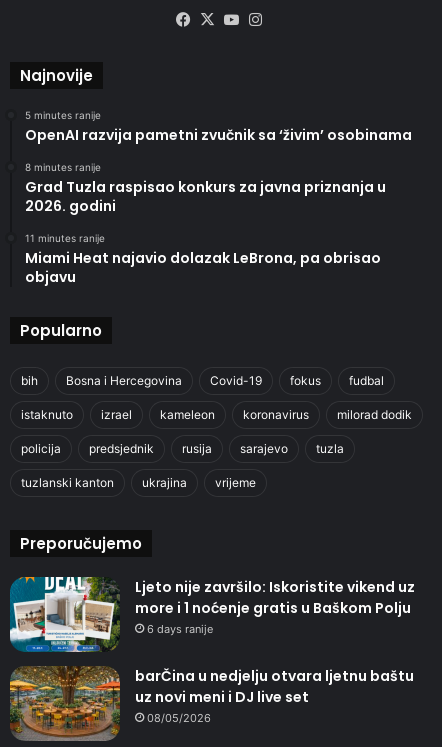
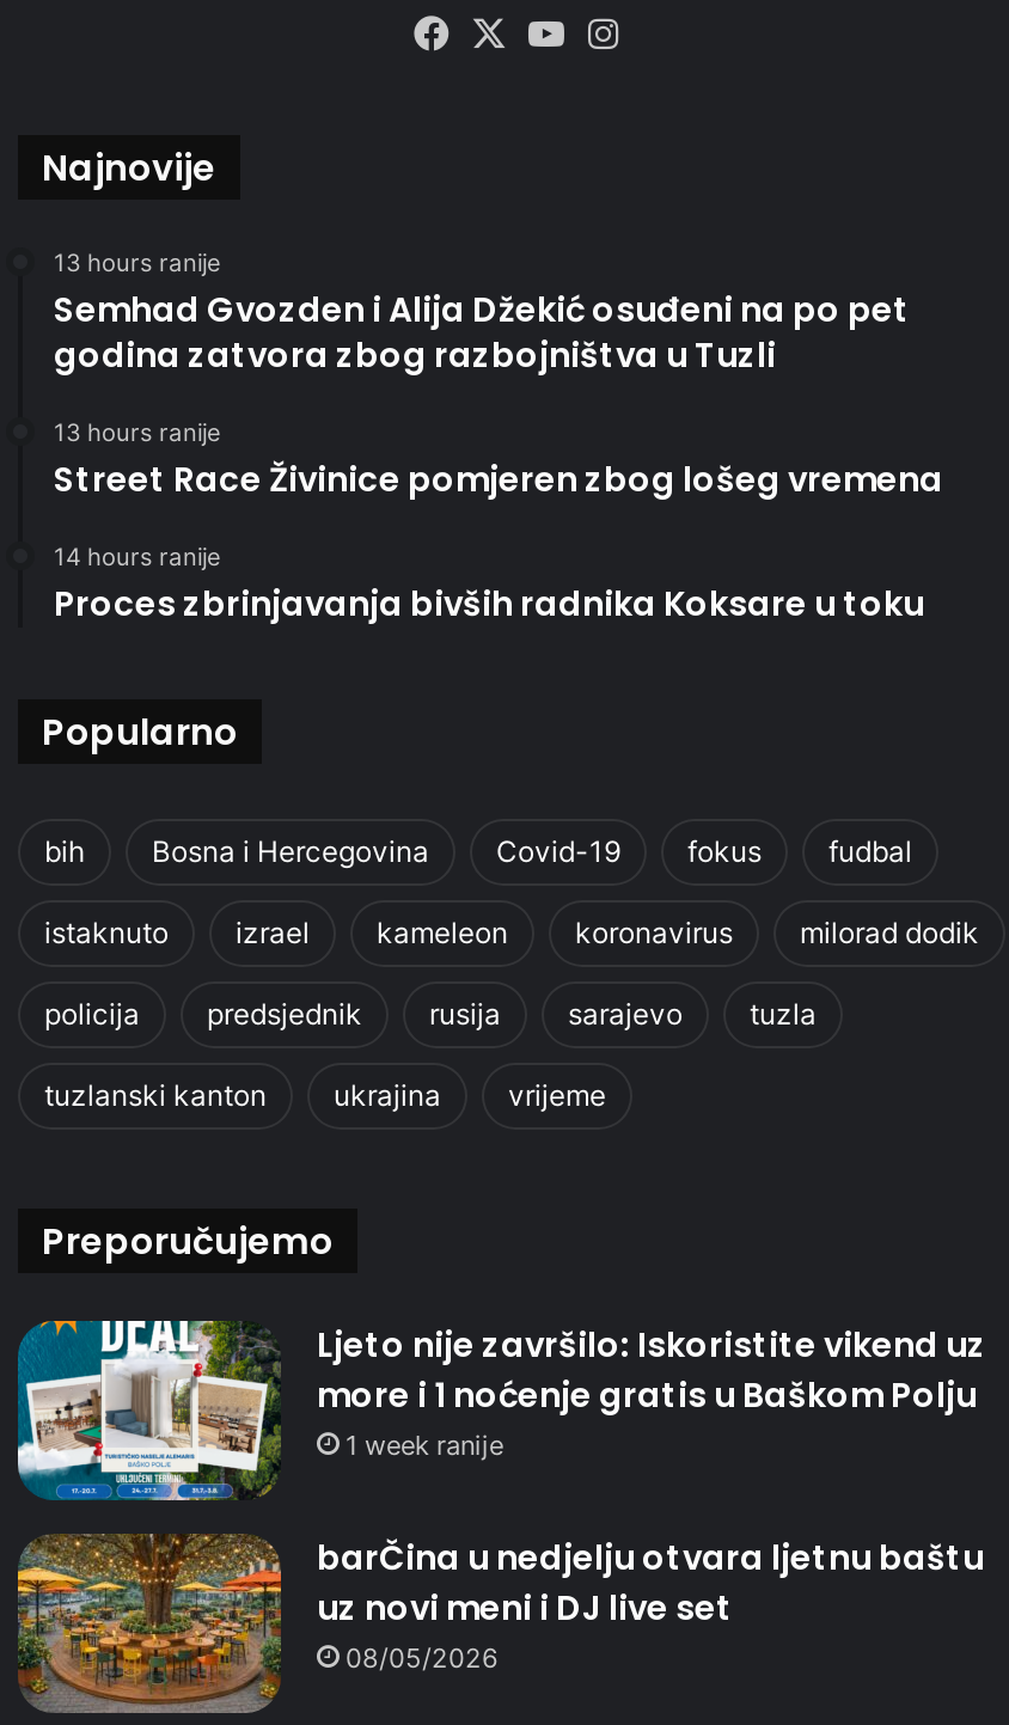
[25,109,412,145] 5 minutes ranije | OpenAI razvija pametni zvučnik sa ‘živim’ osobinama -> [54,248,910,379] 13 hours ranije | Semhad Gvozden i Alija Džekić osuđeni na po pet | godina zatvora zbog razbojništva u Tuzli
[25,161,386,216] 8 minutes ranije | Grad Tuzla raspisao konkurs za javna priznanja u | 2026. godini -> [54,417,943,504] 13 hours ranije | Street Race Živinice pomjeren zbog lošeg vremena
[25,232,381,287] 11 minutes ranije | Miami Heat najavio dolazak LeBrona, pa obrisao | objavu -> [54,542,924,628] 14 hours ranije | Proces zbrinjavanja bivših radnika Koksare u toku
[147,622,213,636] 6 days ranije -> [345,1429,503,1462] 1 week ranije

